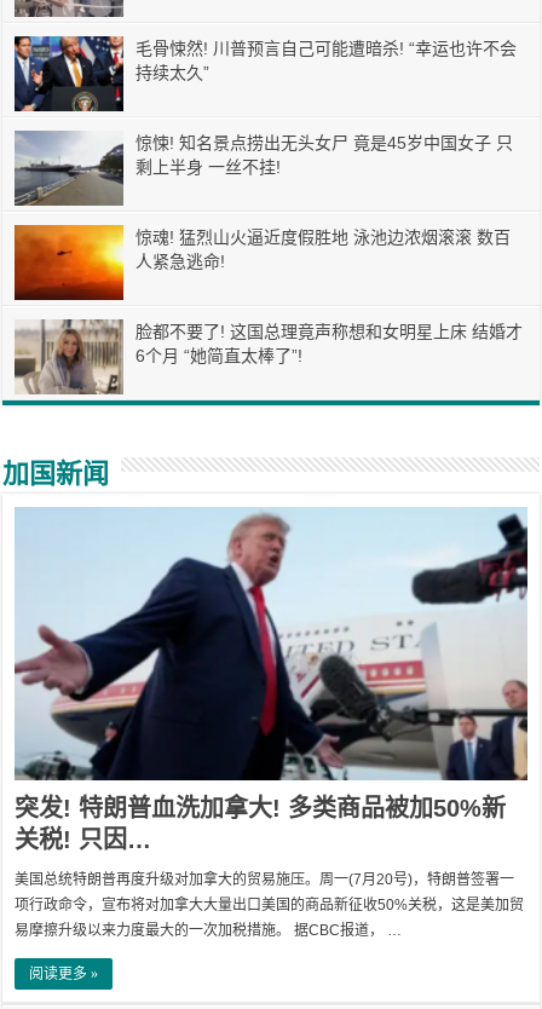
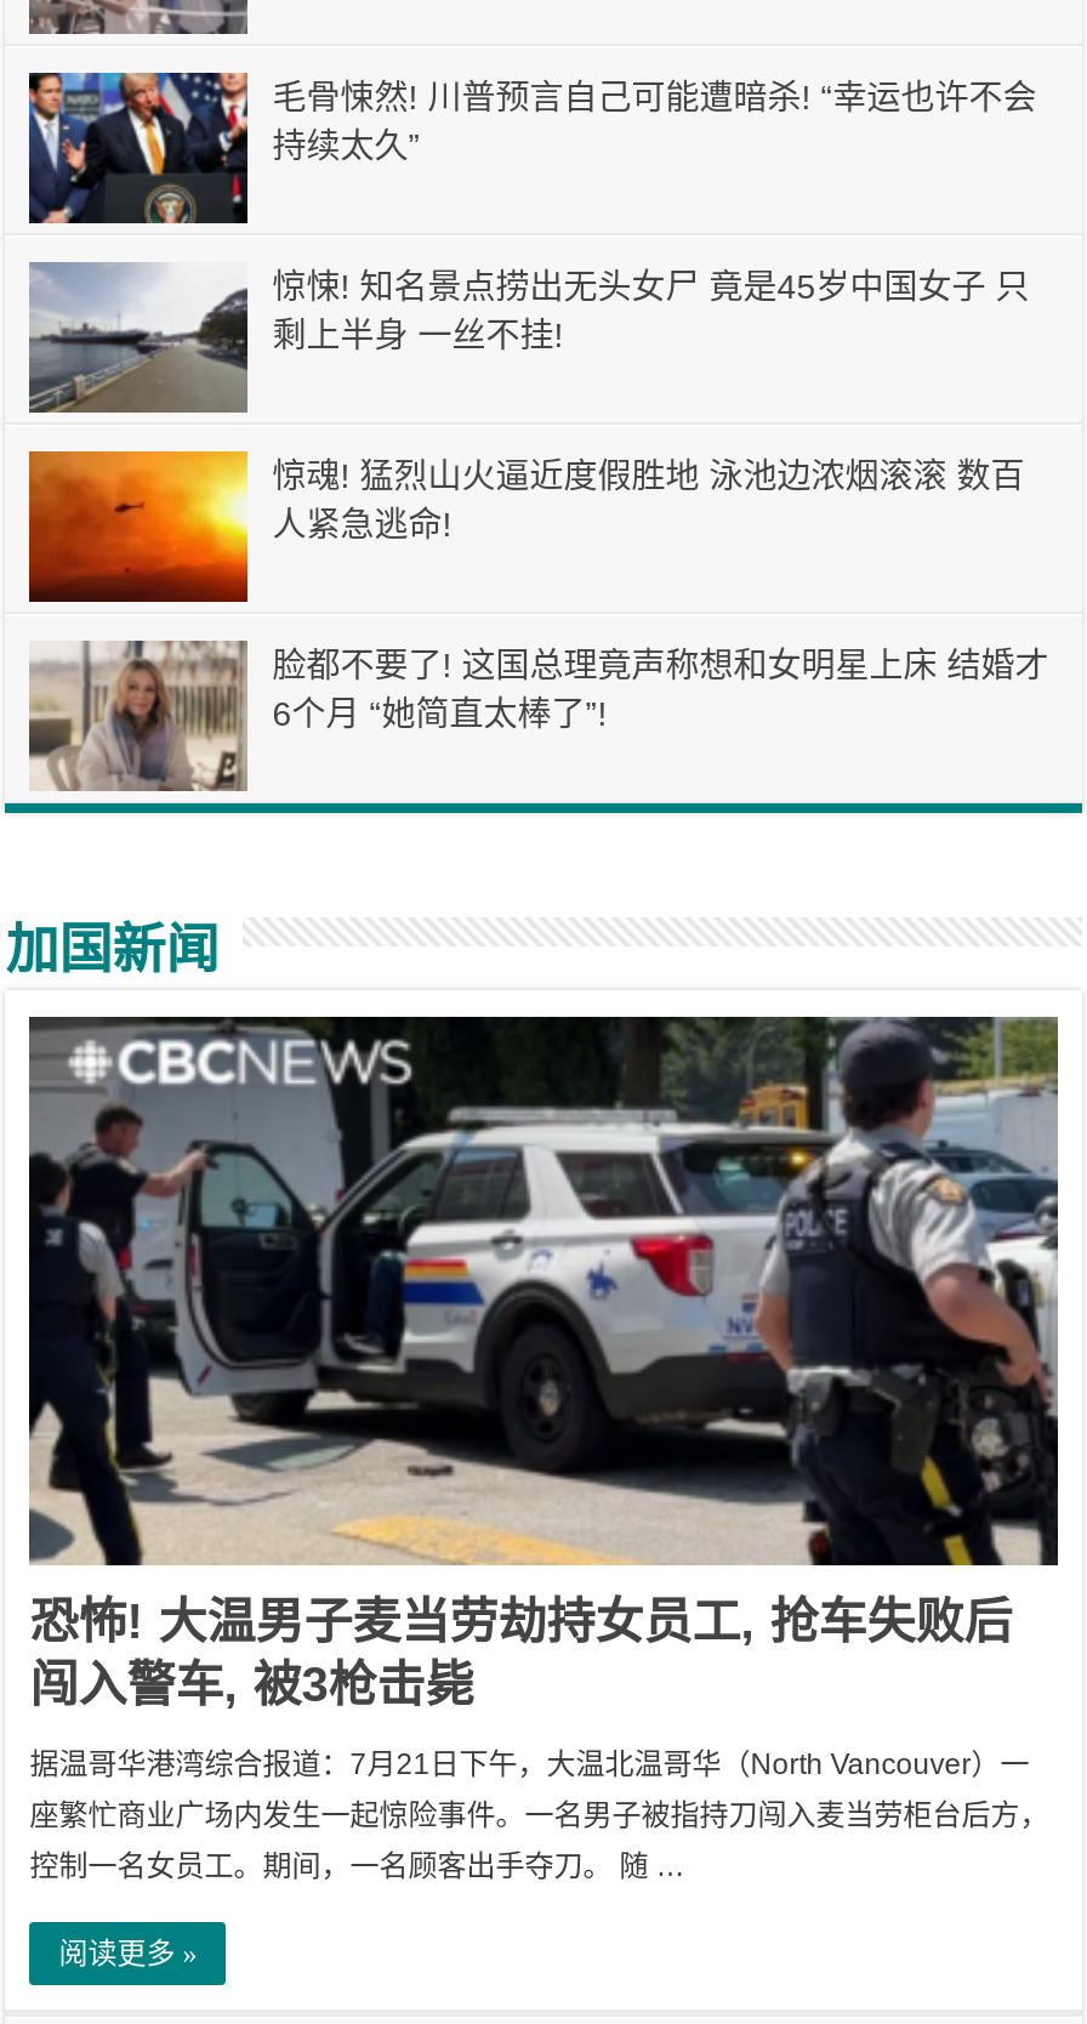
[13,507,527,853] [image] | 突发! 特朗普血洗加拿大! 多类商品被加50%新 | 关税! 只因… -> [27,1014,1060,1710] [image] | 恐怖! 大温男子麦当劳劫持女员工, 抢车失败后 | 闯入警车, 被3枪击毙
[15,871,514,888] 美国总统特朗普再度升级对加拿大的贸易施压。周一(7月20号)，特朗普签署一 -> [30,1747,1029,1781] 据温哥华港湾综合报道：7月21日下午，大温北温哥华（North Vancouver）一
[15,896,524,913] 项行政命令，宣布将对加拿大大量出口美国的商品新征收50%关税，这是美加贸 -> [30,1798,1049,1832] 座繁忙商业广场内发生一起惊险事件。一名男子被指持刀闯入麦当劳柜台后方，
[15,922,402,939] 易摩擦升级以来力度最大的一次加税措施。 据CBC报道， … -> [30,1849,685,1883] 控制一名女员工。期间，一名顾客出手夺刀。 随 …

